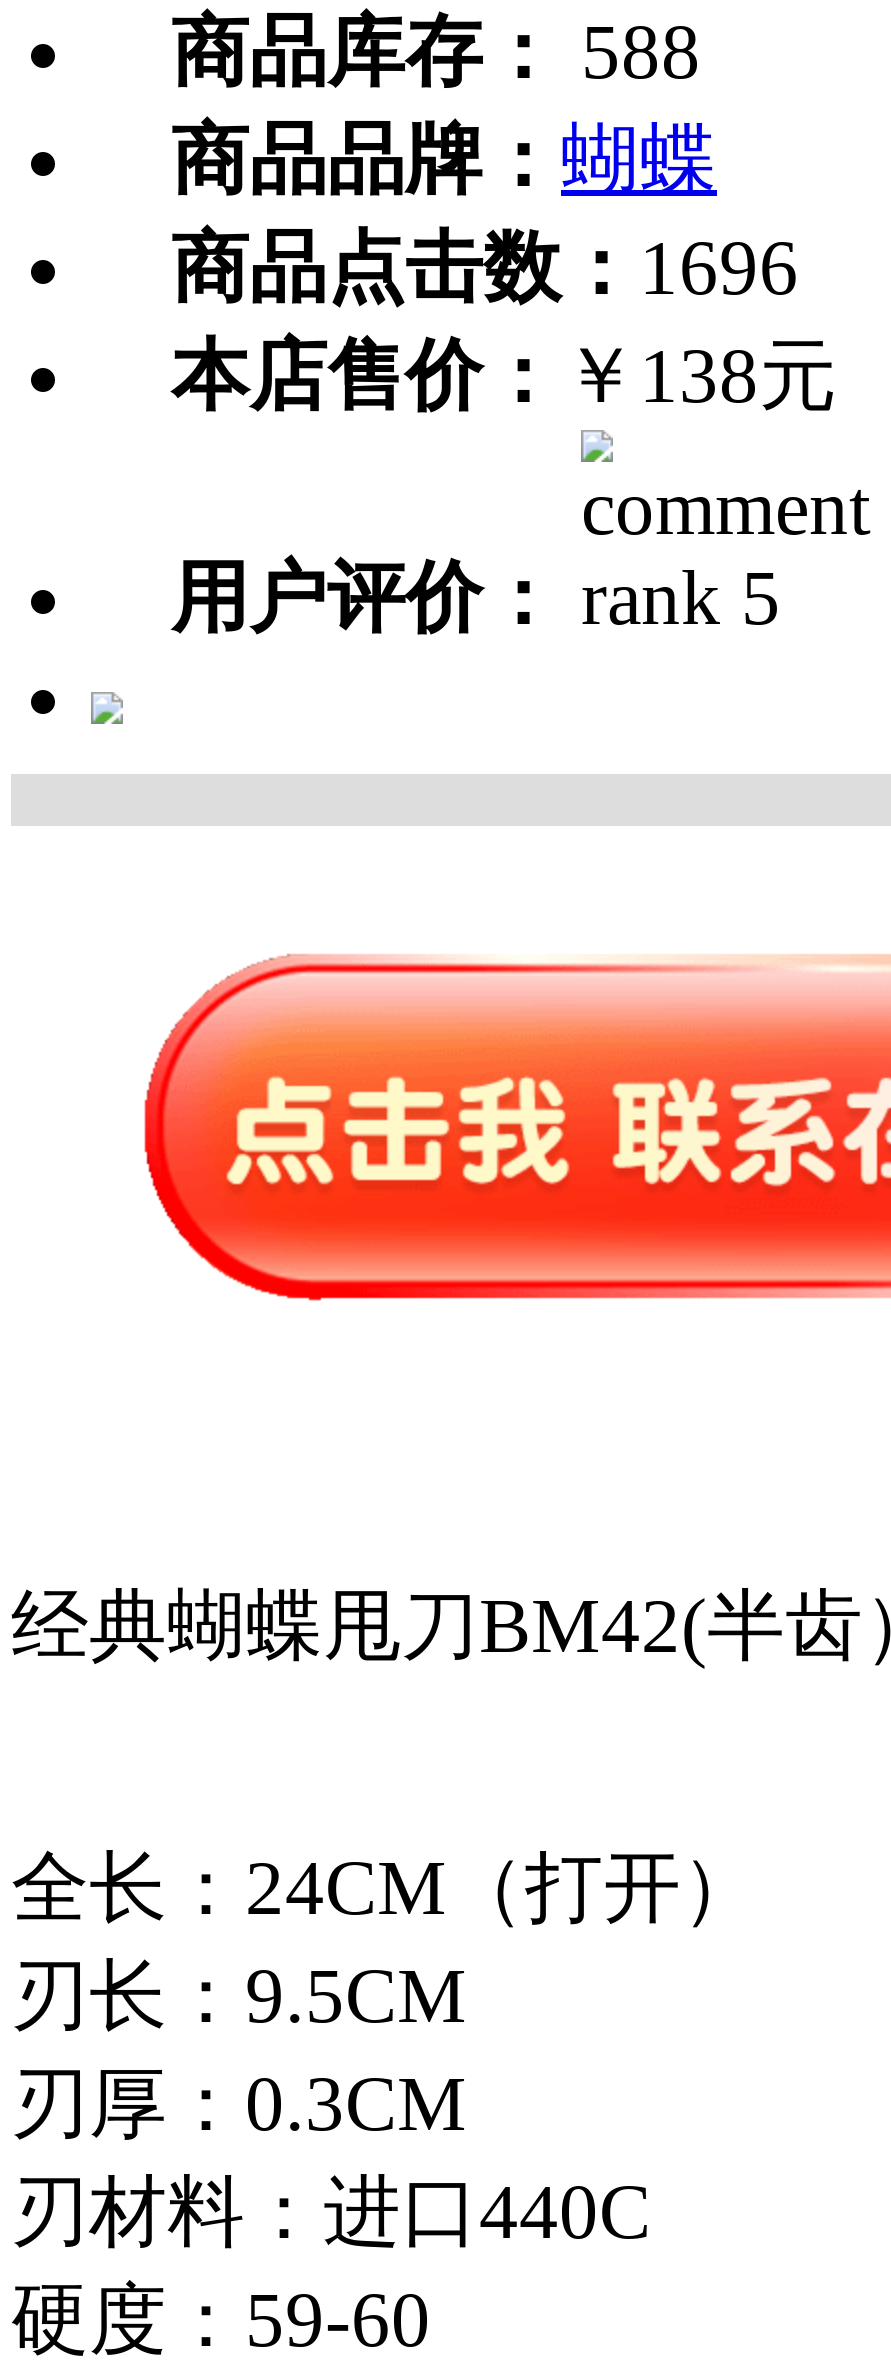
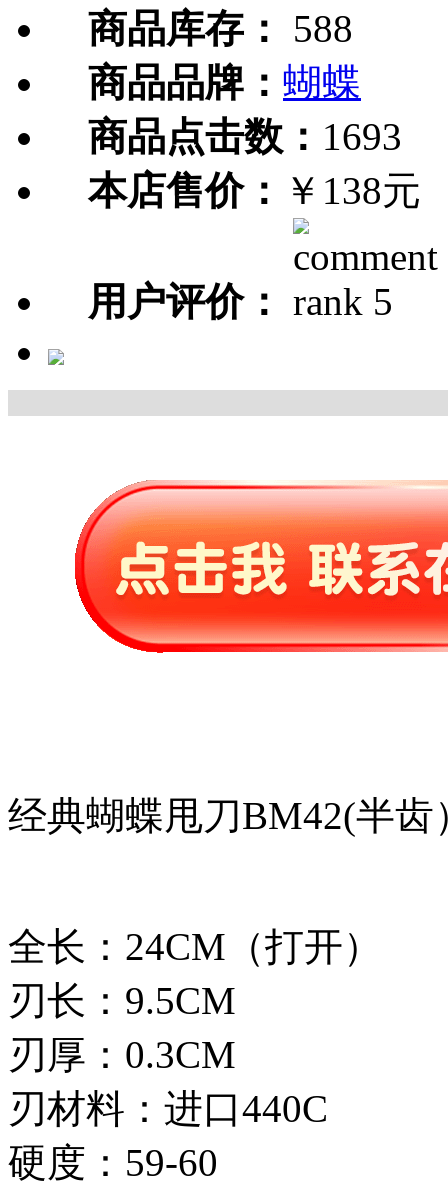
[171,225,799,311] 商品点击数：1696 -> [88,115,402,158] 商品点击数：1693

